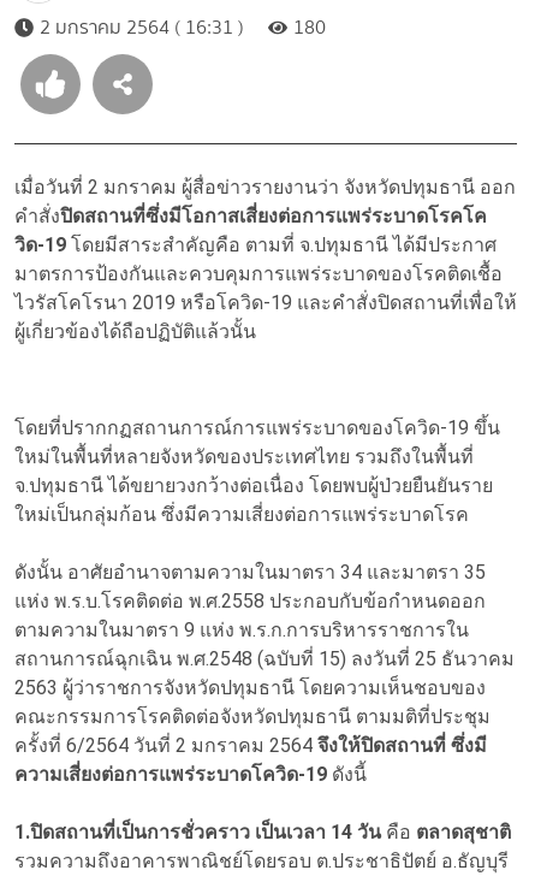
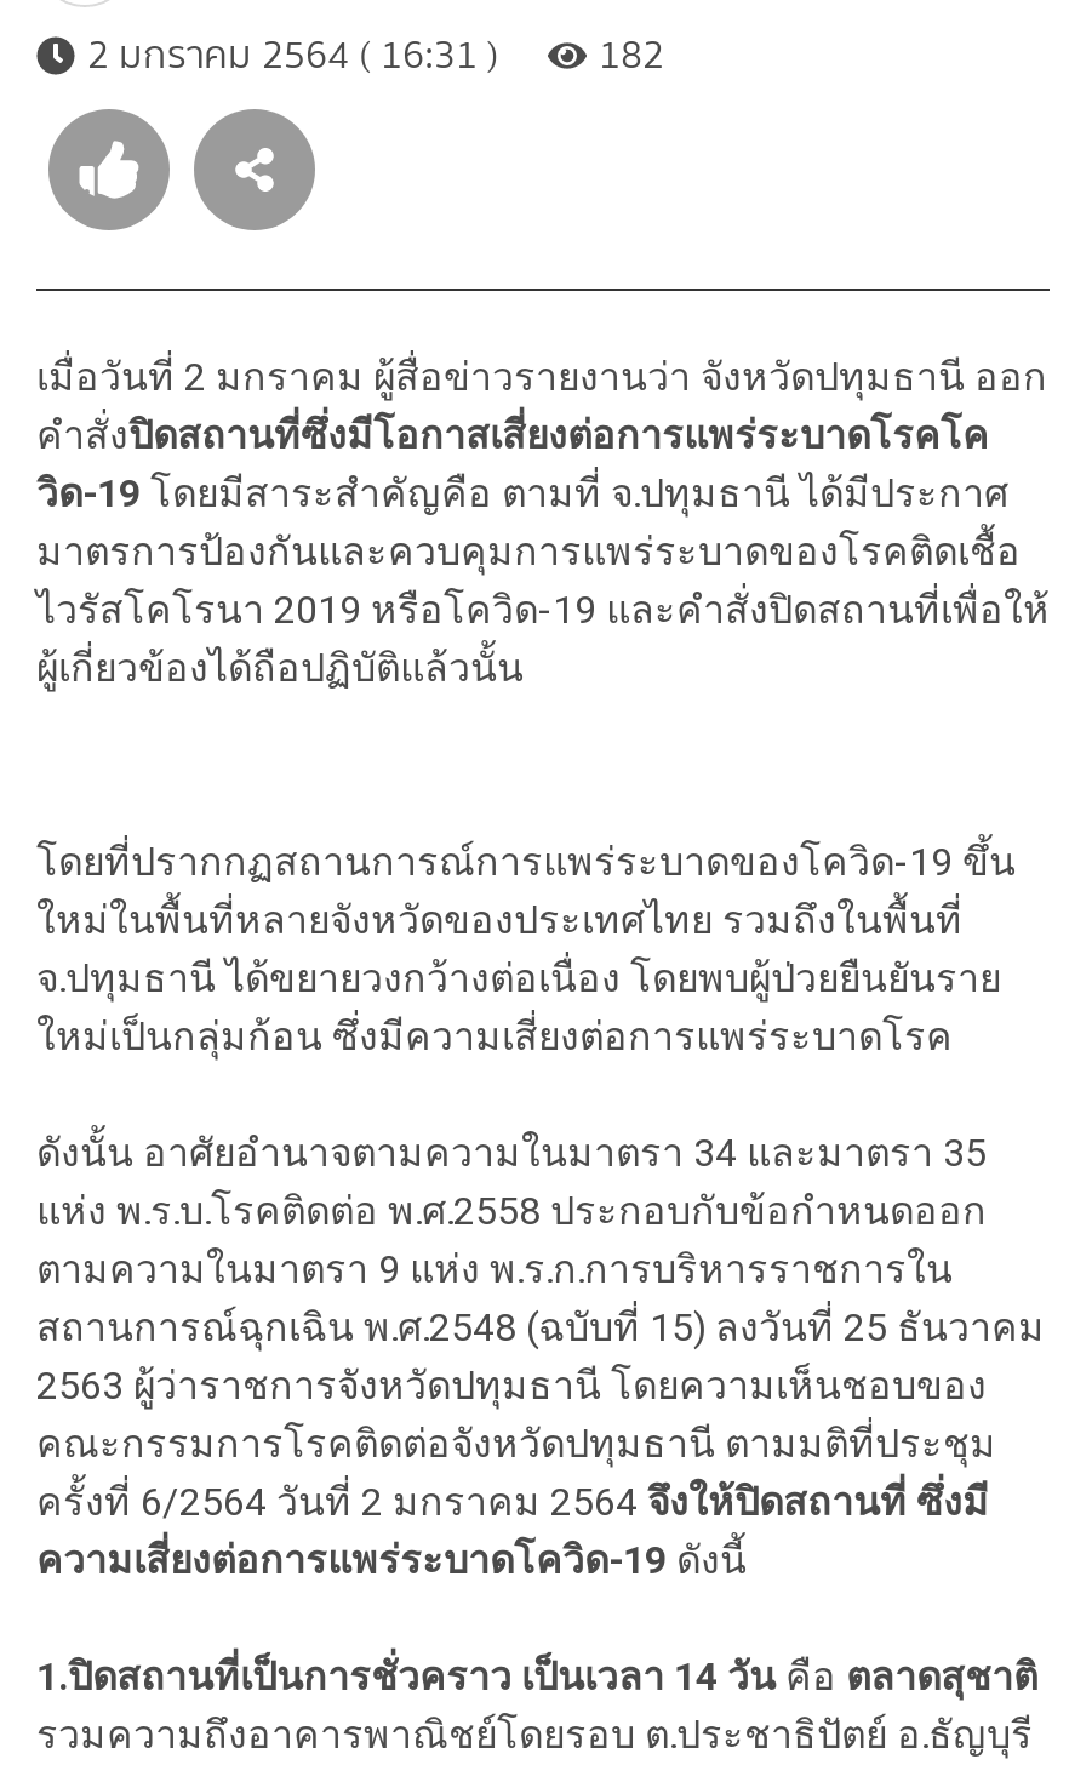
[40,13,326,41] 2 มกราคม 2564 ( 16:31 ) 180 -> [87,26,664,82] 2 มกราคม 2564 ( 16:31 ) 182

